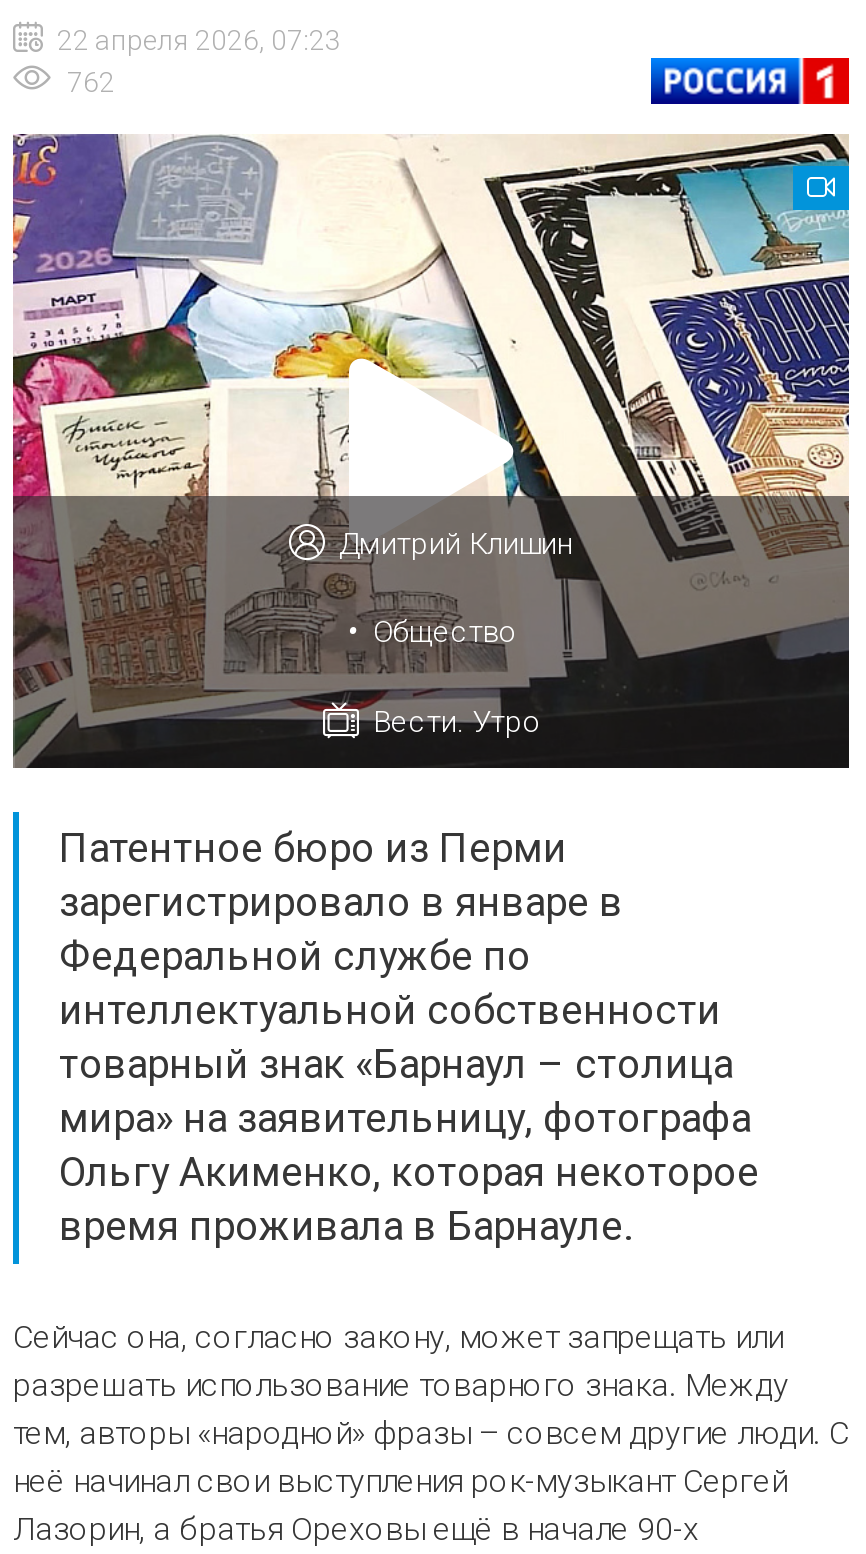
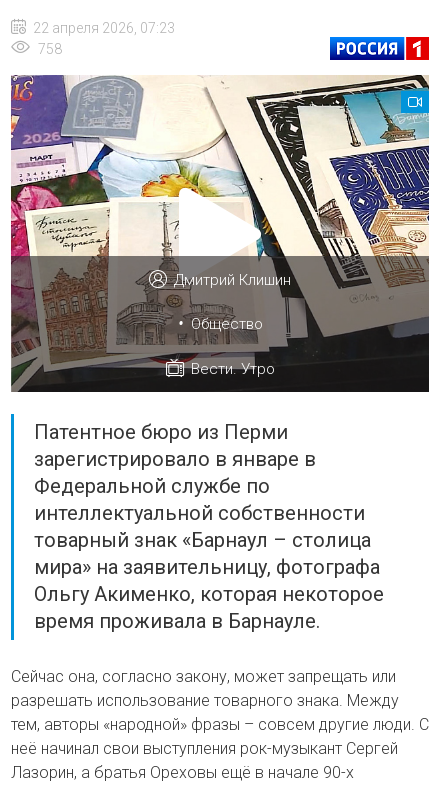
[61,67,115,99] 762 -> [35,41,62,57] 758

